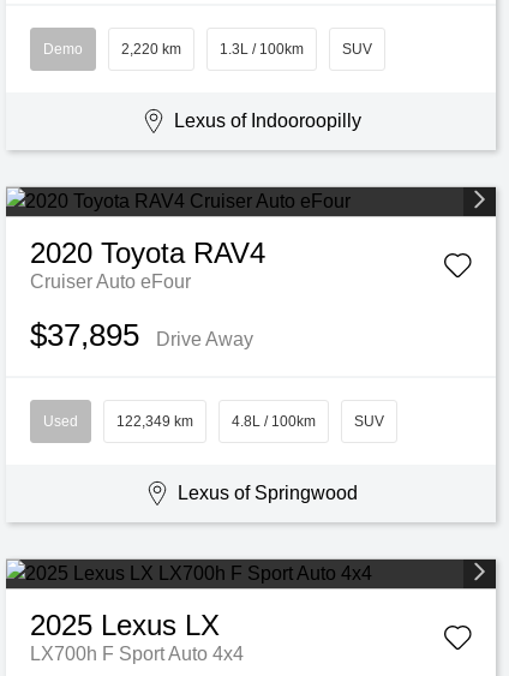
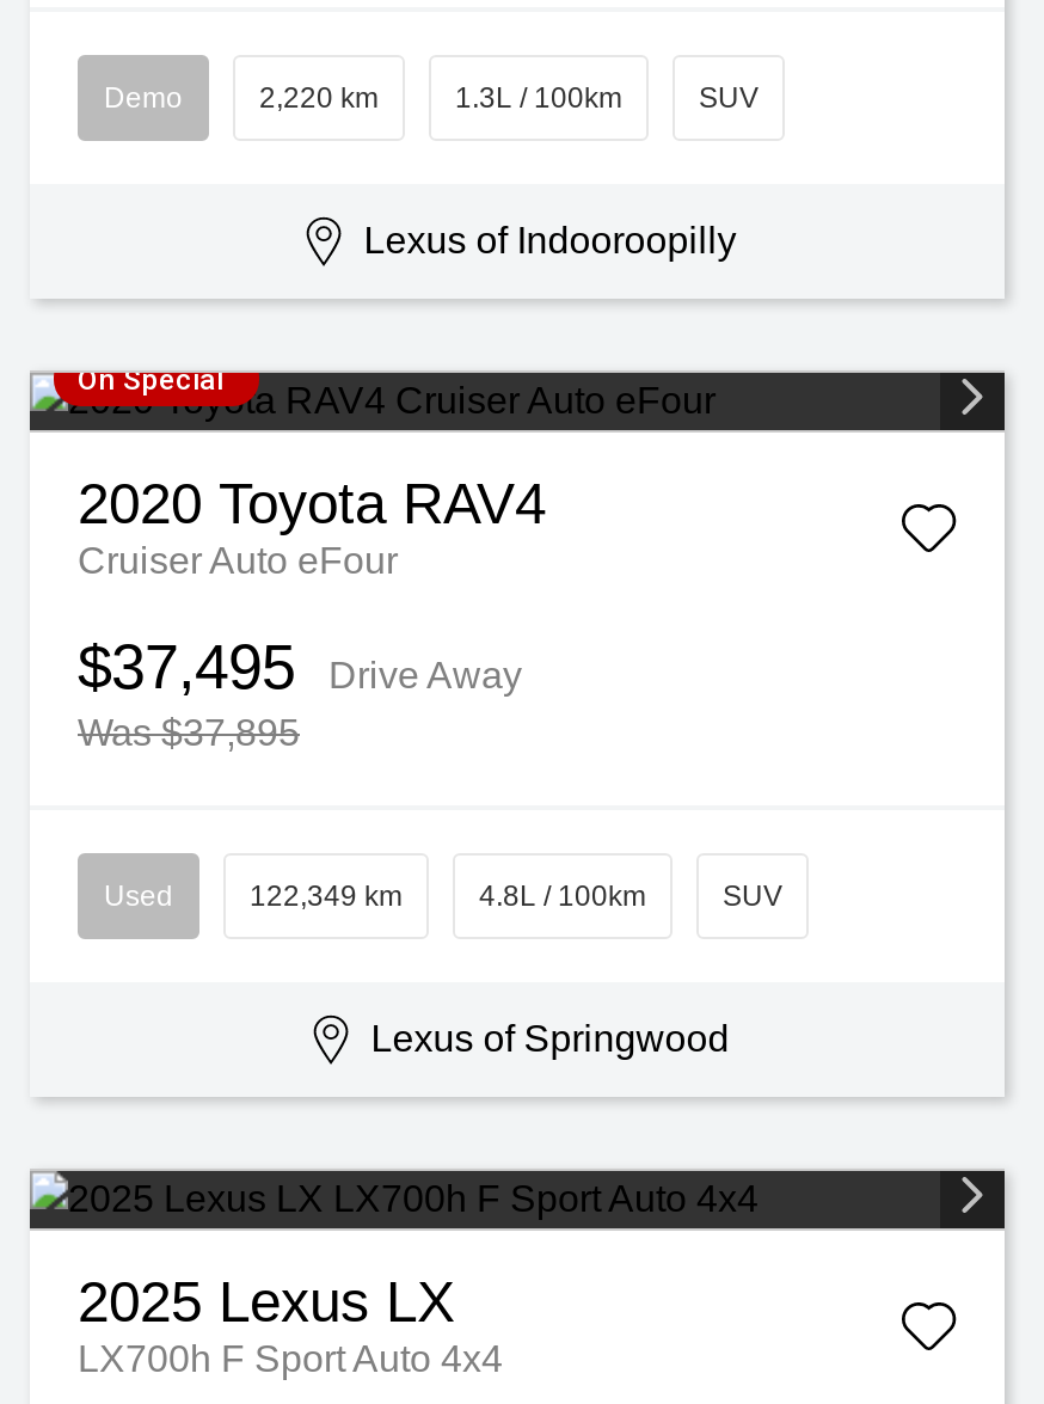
none -> [78,363,223,397] On Special
[30,317,253,353] $37,895 Drive Away -> [78,631,522,703] $37,495 Drive Away
none -> [78,712,300,753] Was $37,895

